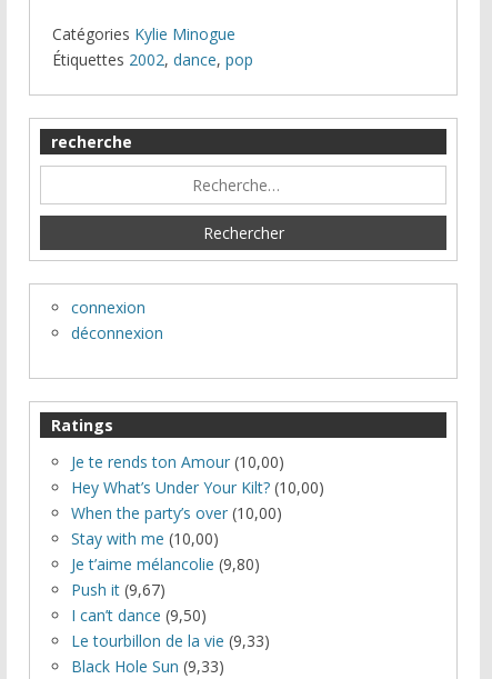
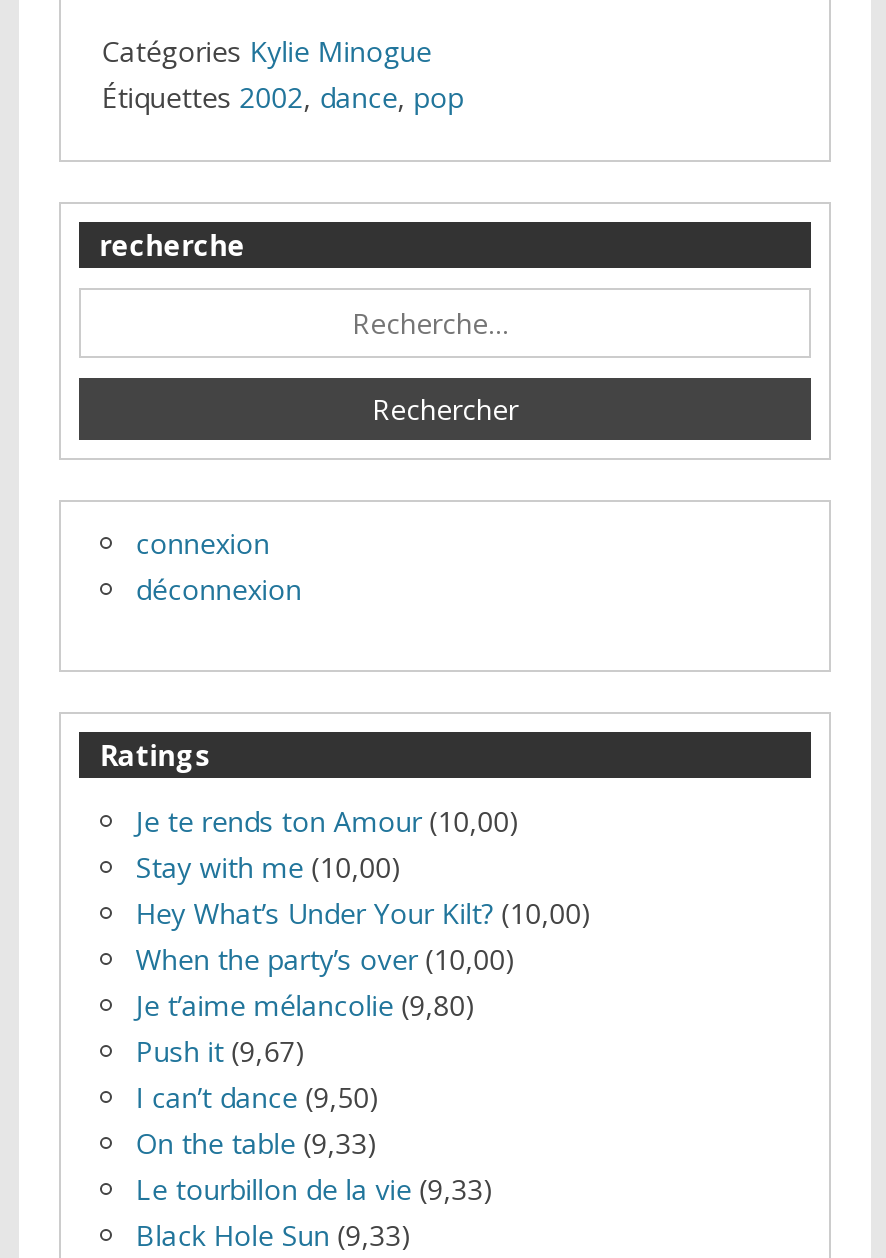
none -> [135,847,401,885] Stay with me (10,00)
[71,527,219,548] Stay with me (10,00) -> none
none -> [135,1123,377,1161] On the table (9,33)

